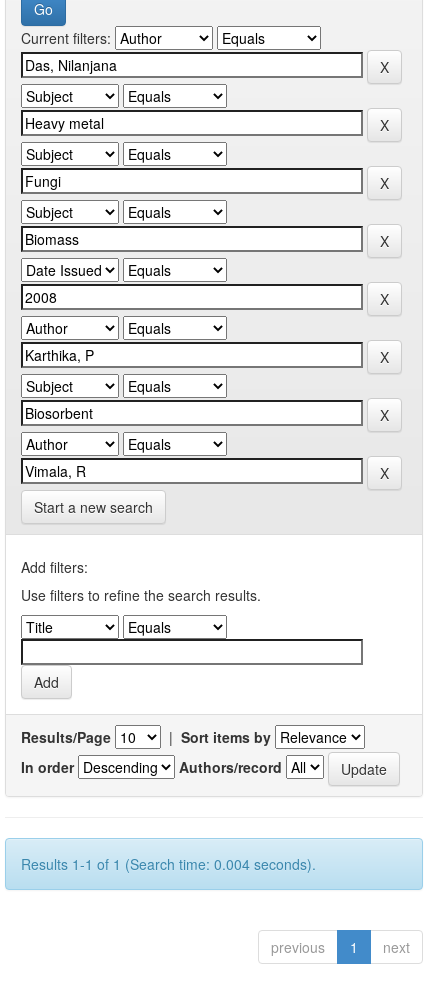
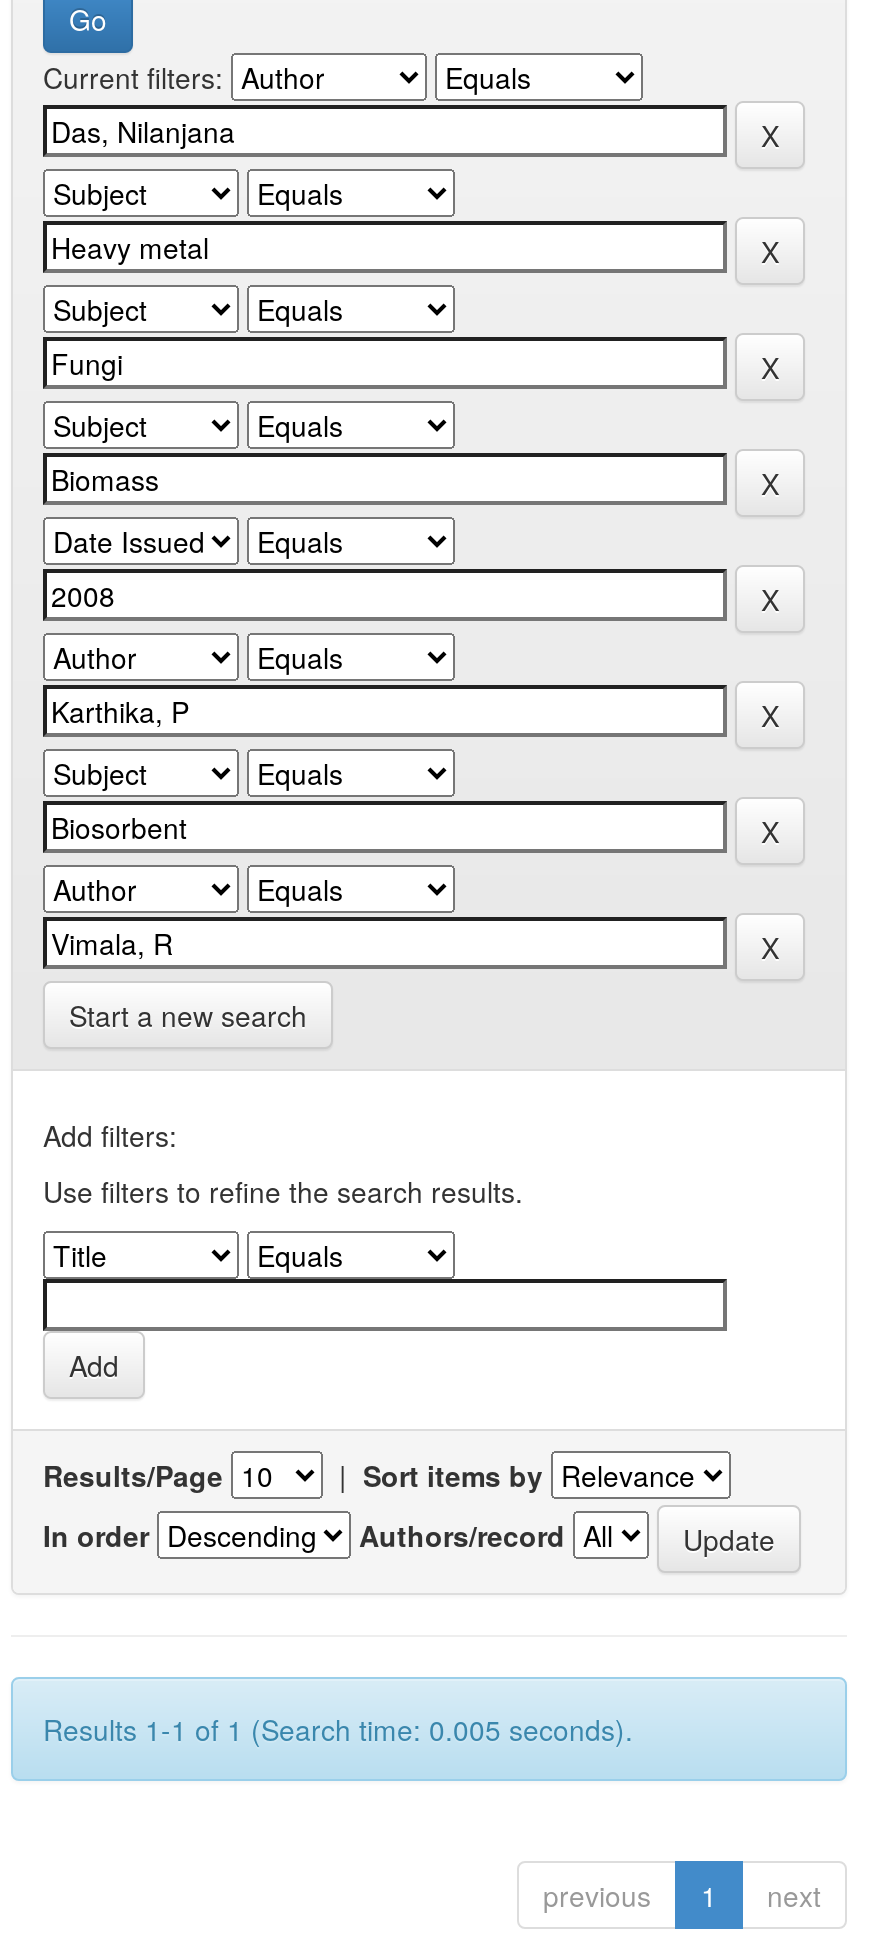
[21,854,316,874] Results 1-1 of 1 (Search time: 0.004 seconds). -> [43,1709,633,1749] Results 1-1 of 1 (Search time: 0.005 seconds).

